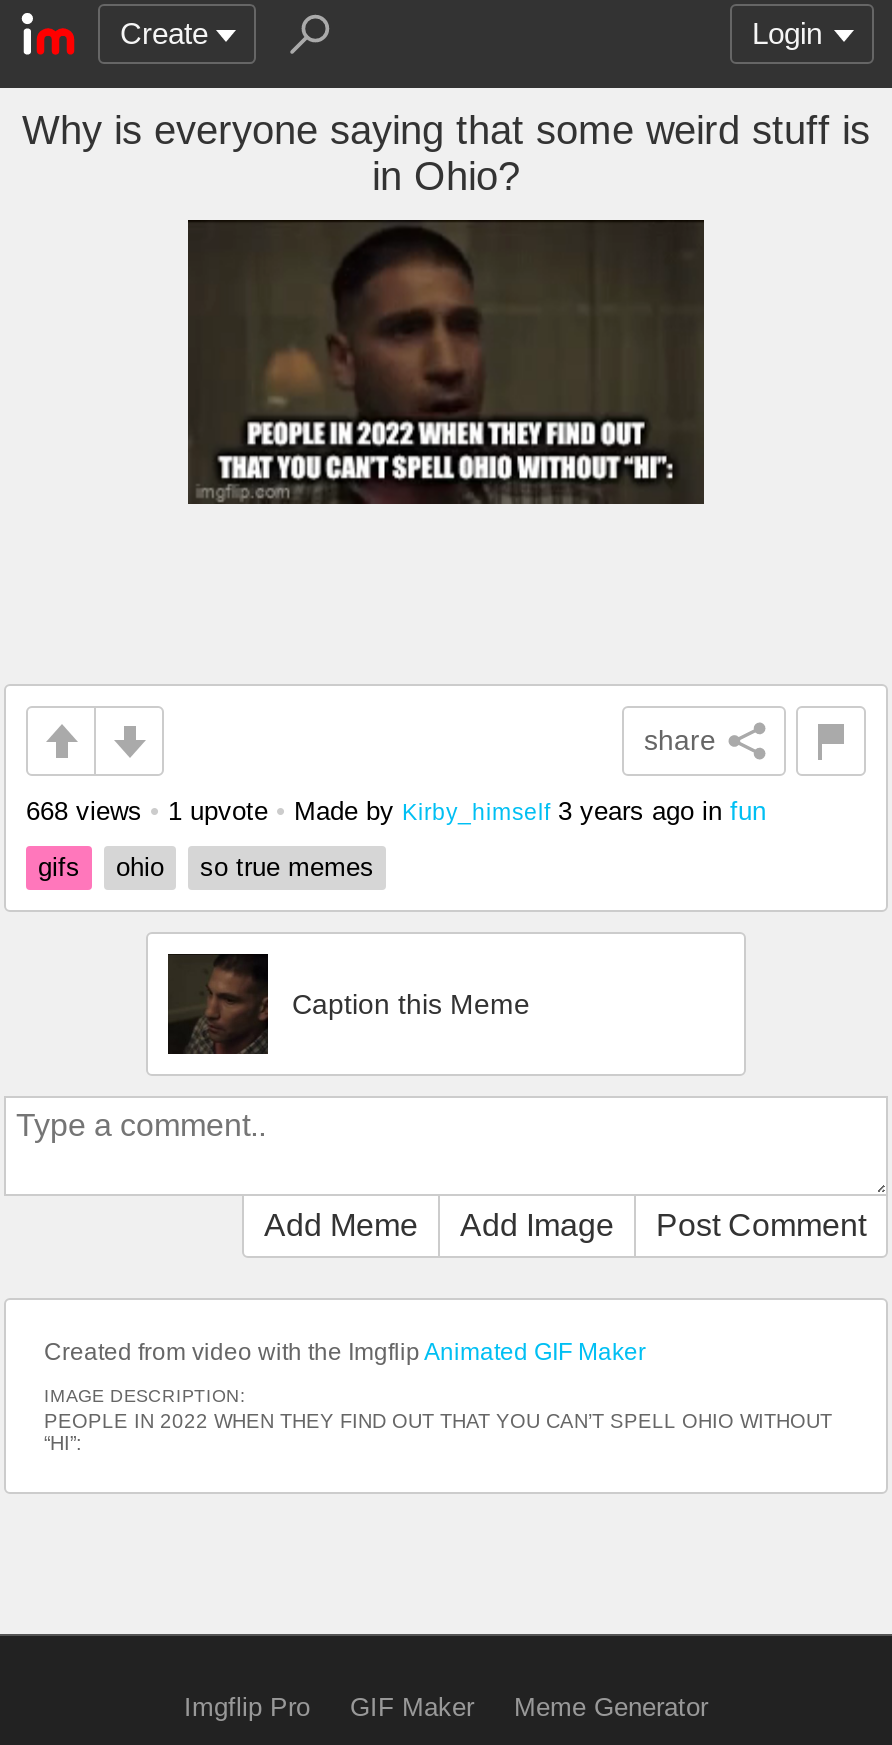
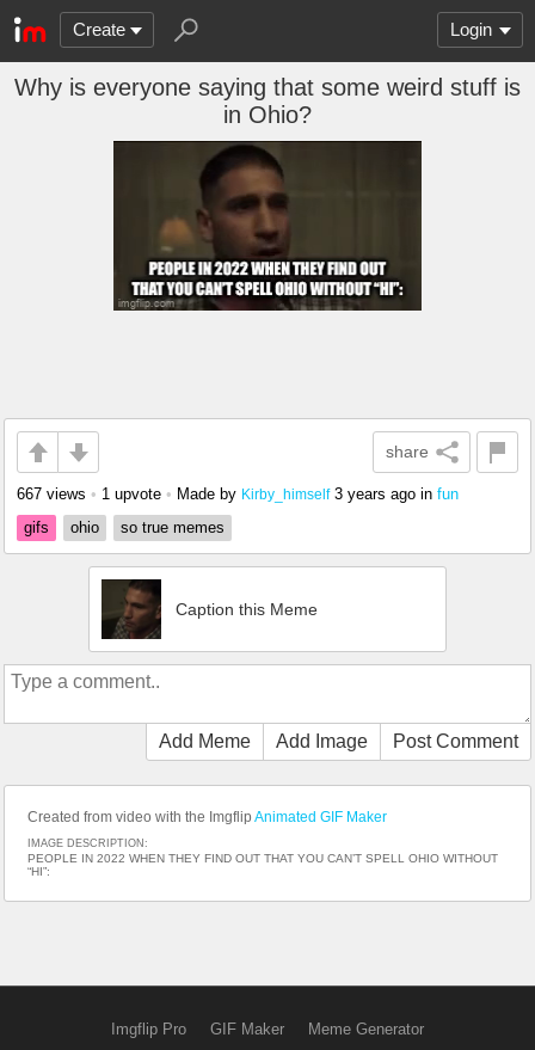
[26,796,766,826] 668 views • 1 upvote • Made by Kirby_himself 3 years ago in fun -> [17,485,459,503] 667 views • 1 upvote • Made by Kirby_himself 3 years ago in fun

